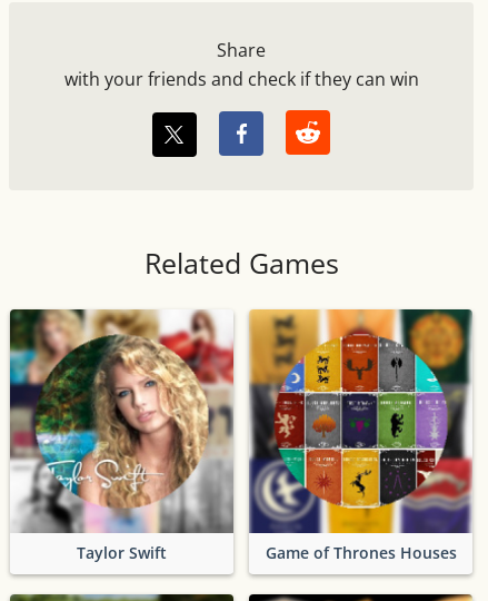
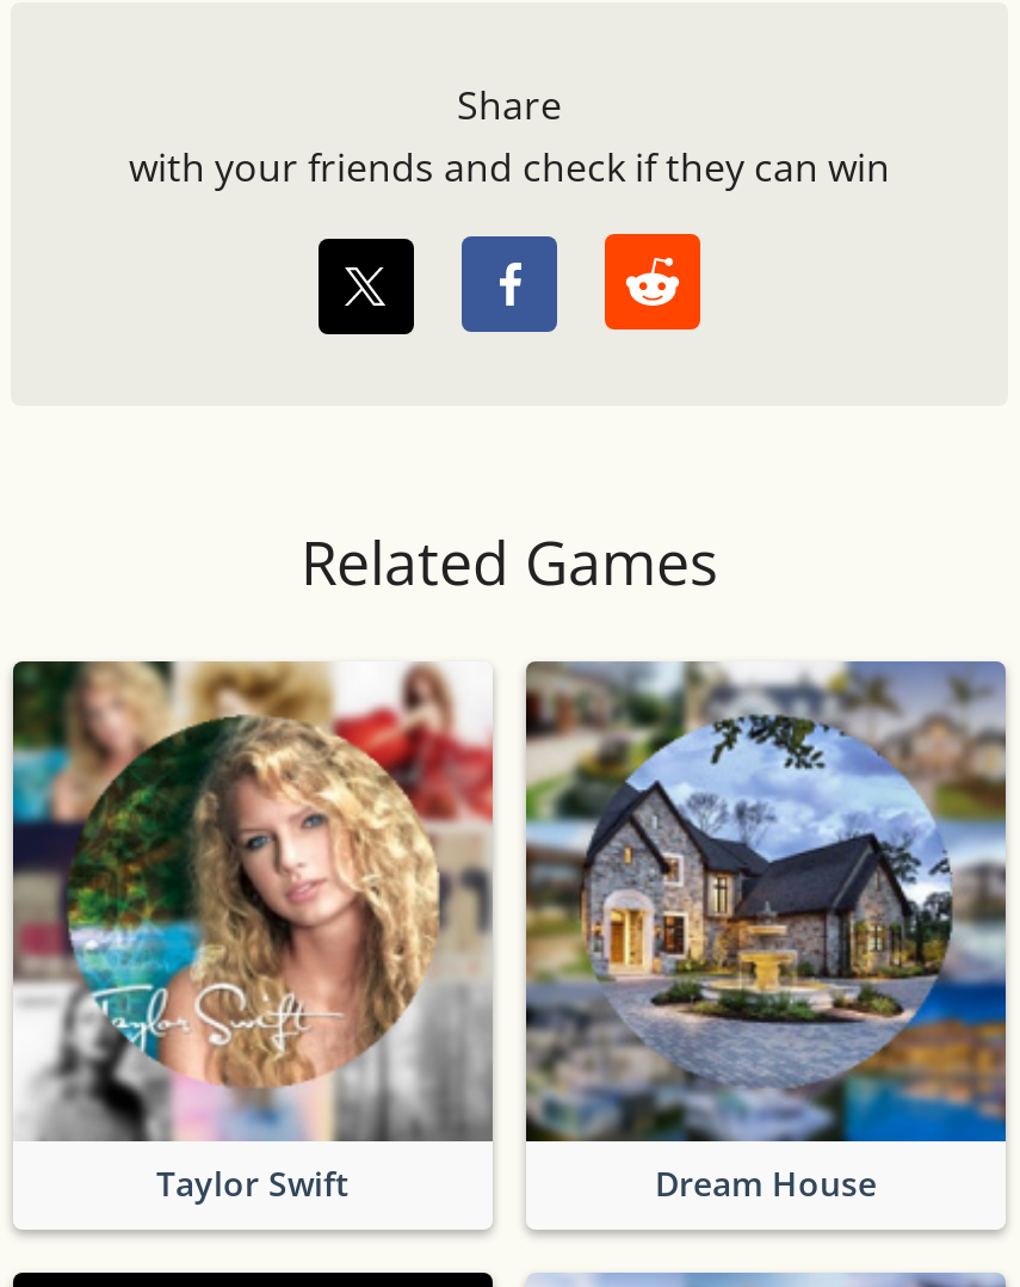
[249,308,472,563] [image] | Game of Thrones Houses -> [524,659,1008,1206] [image] | Dream House

